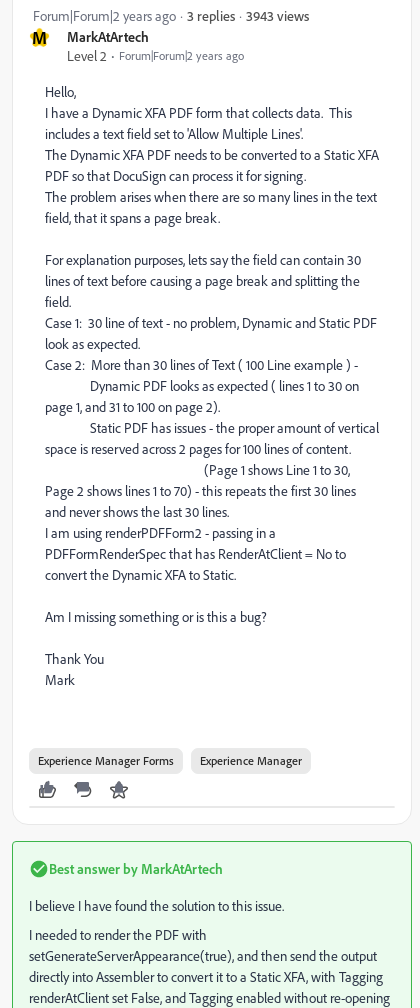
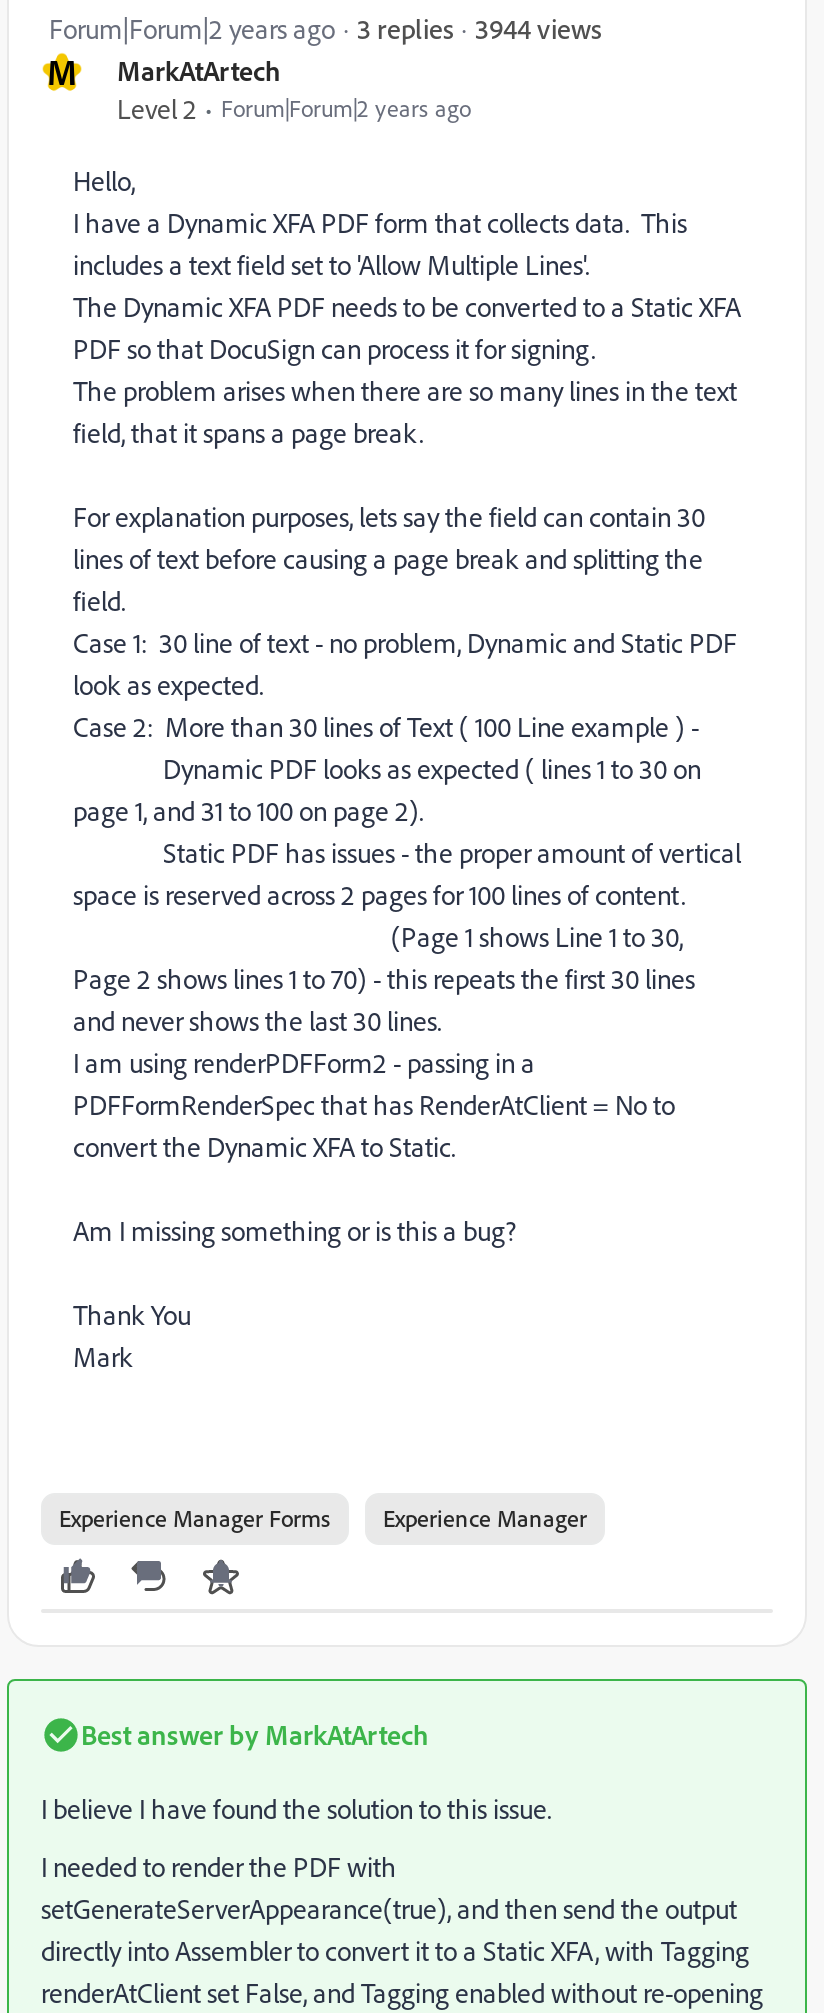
[246,6,309,23] 3943 views -> [475,10,601,44] 3944 views

